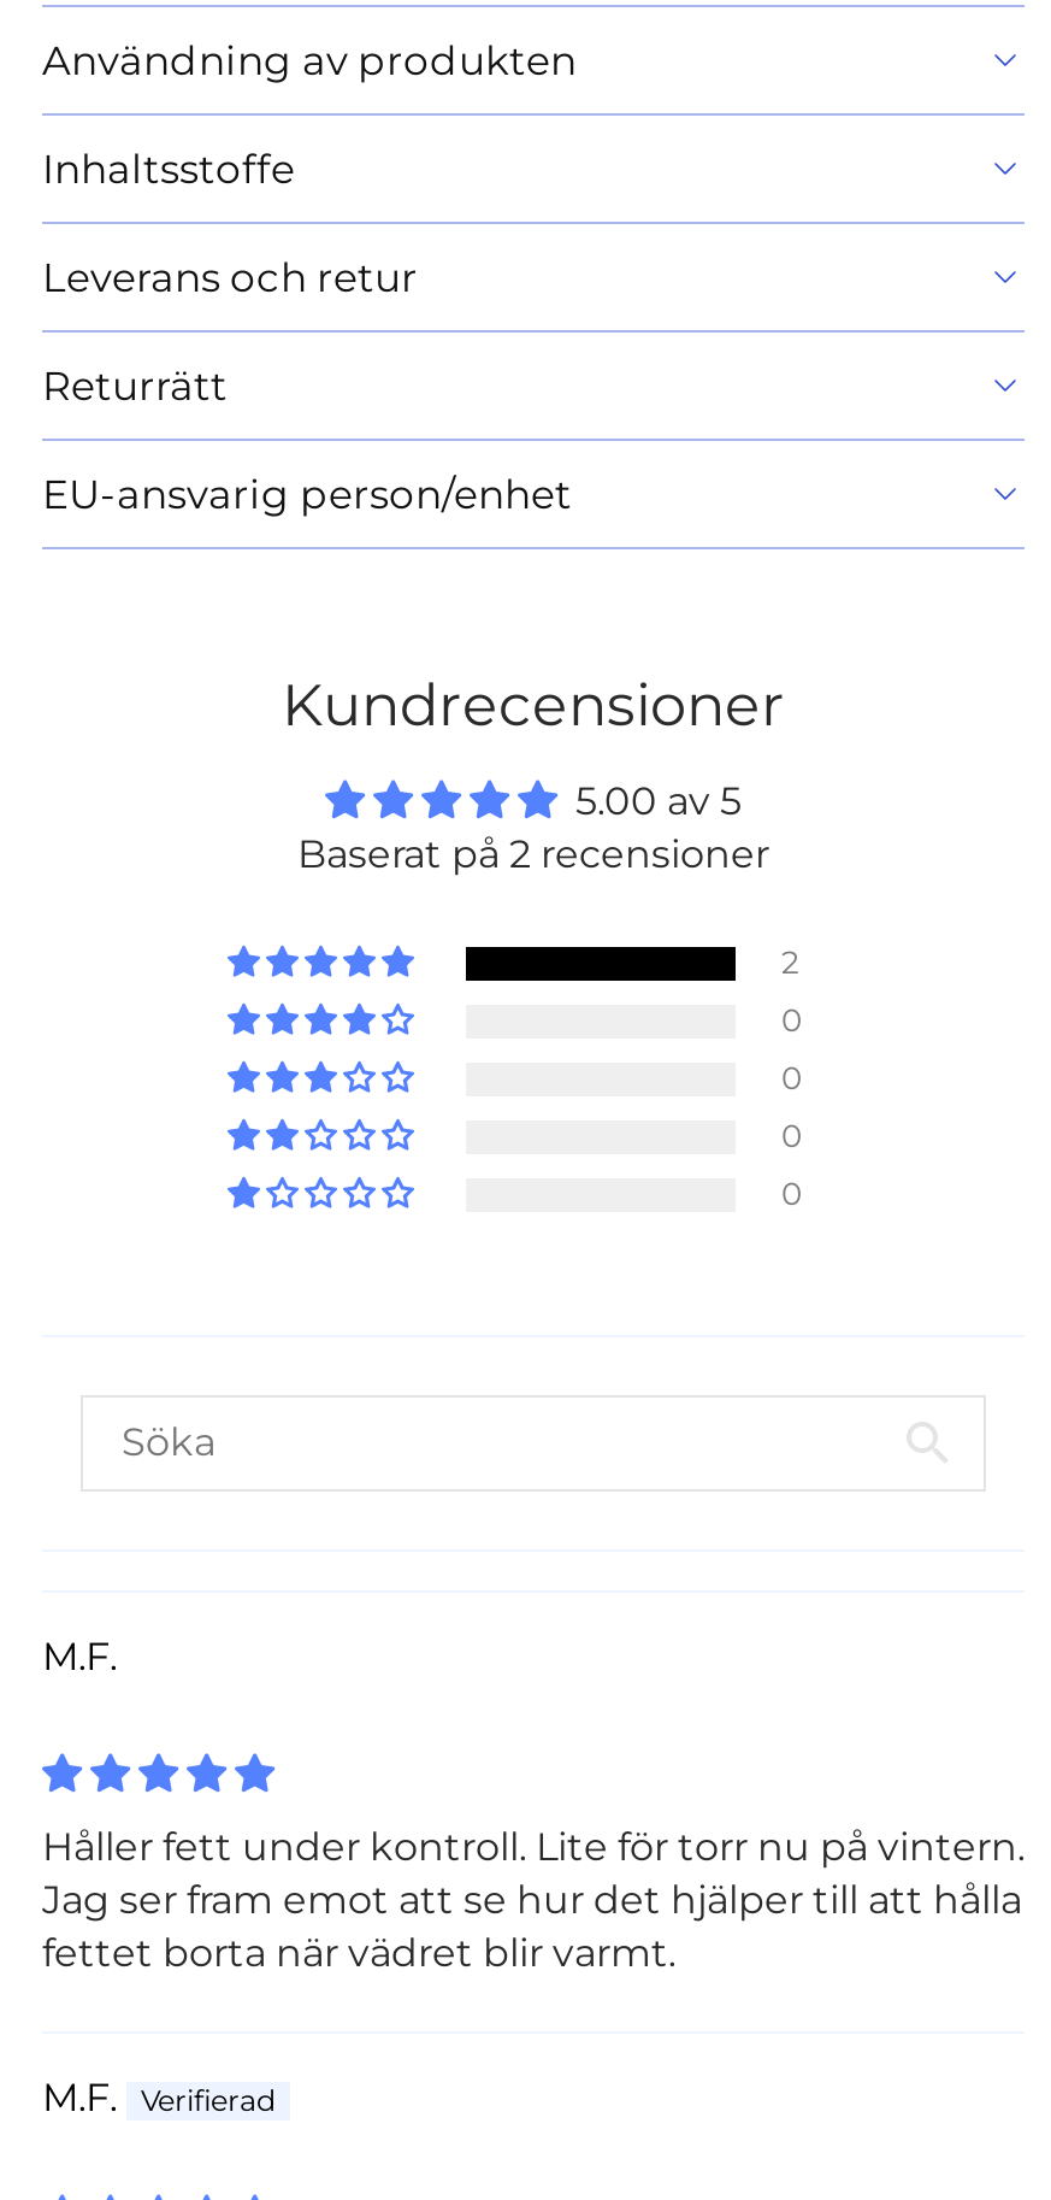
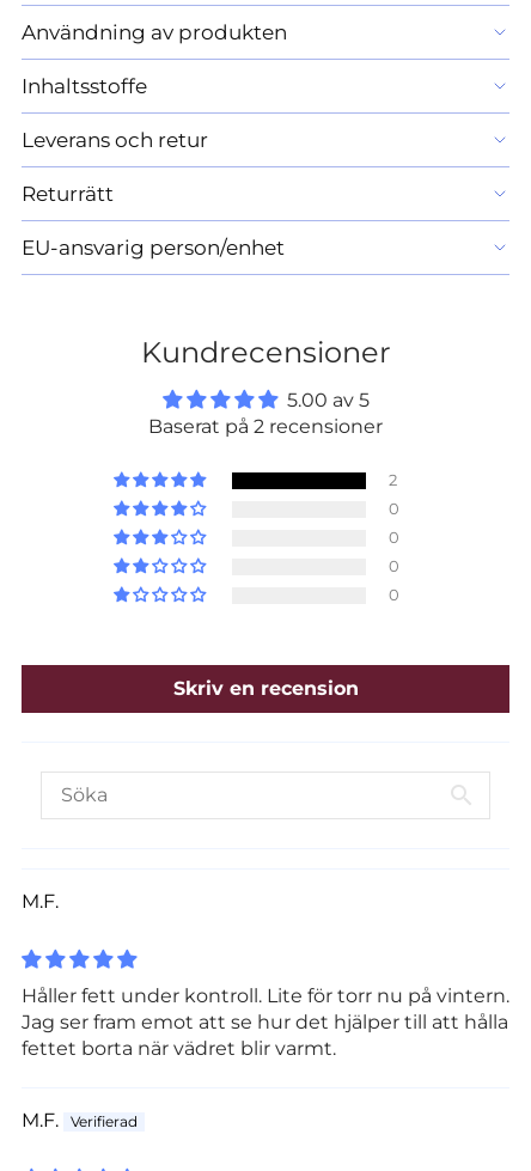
none -> [173,677,358,700] Skriv en recension

